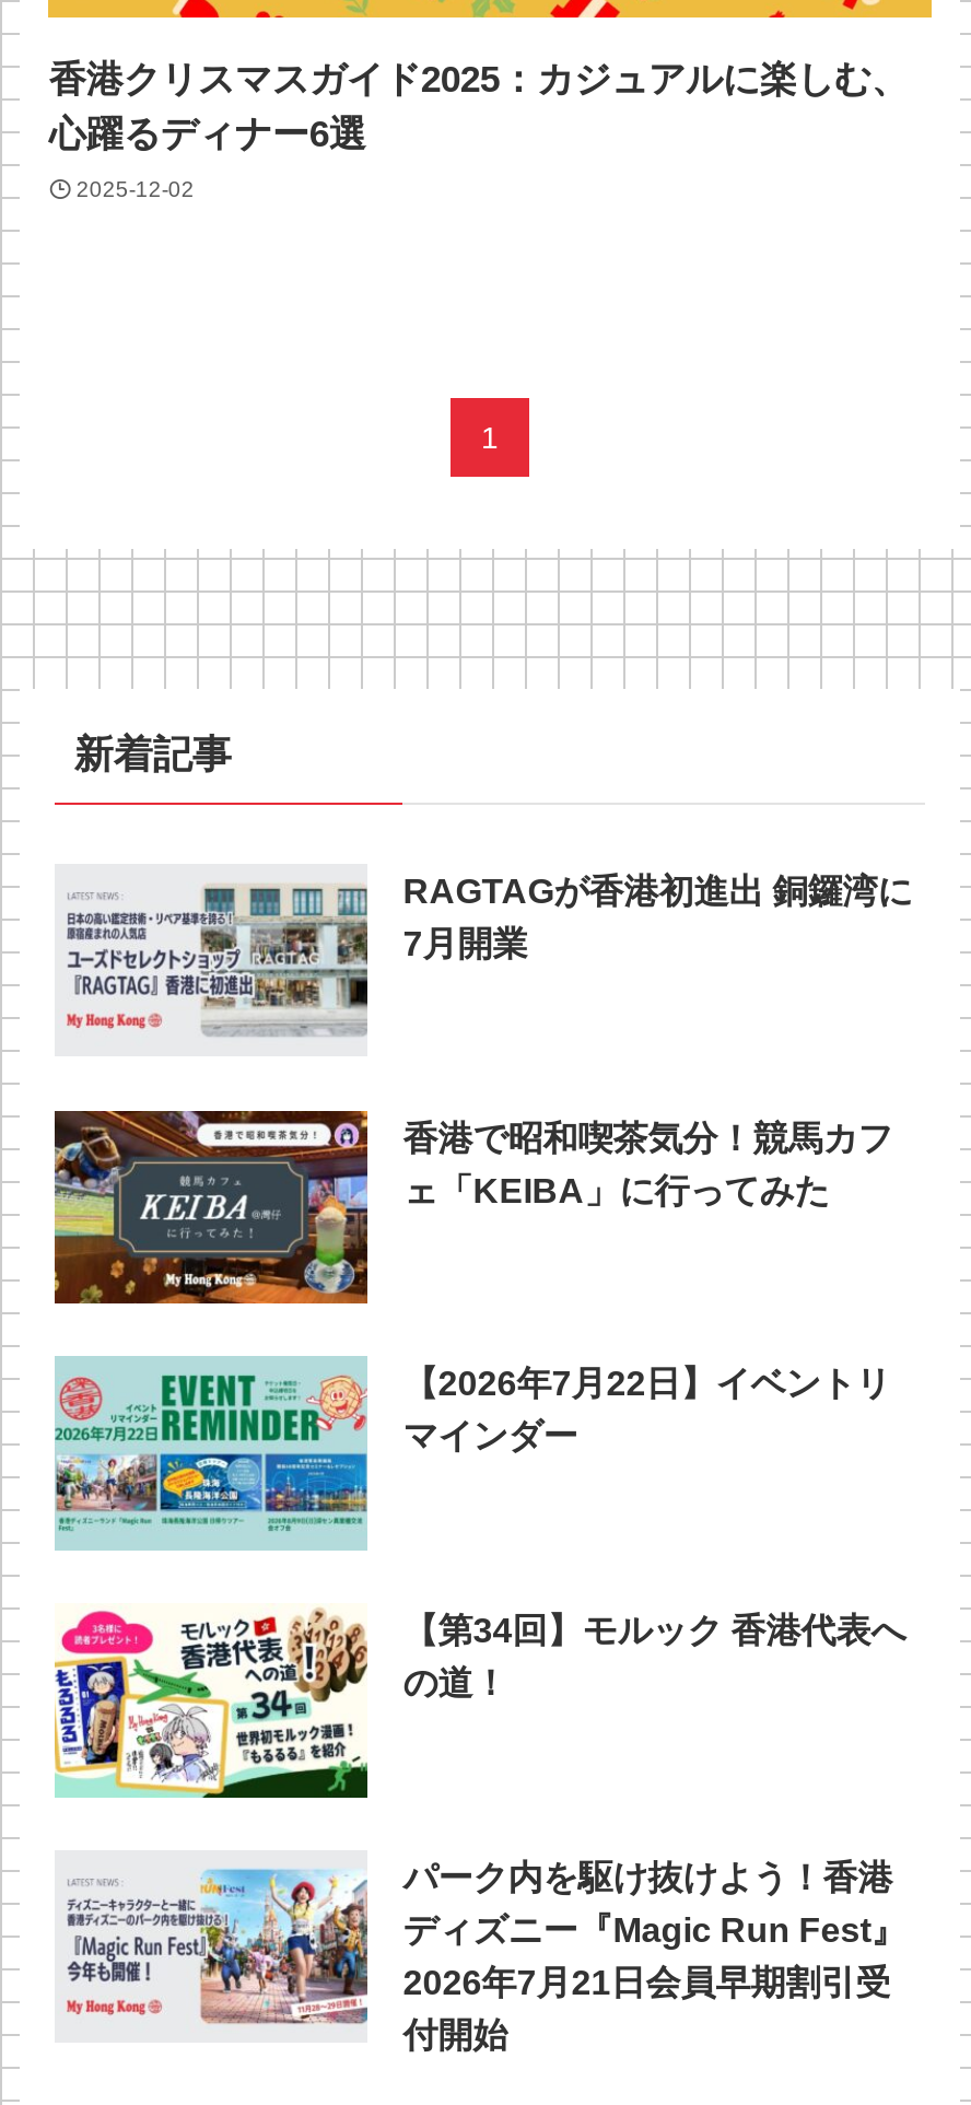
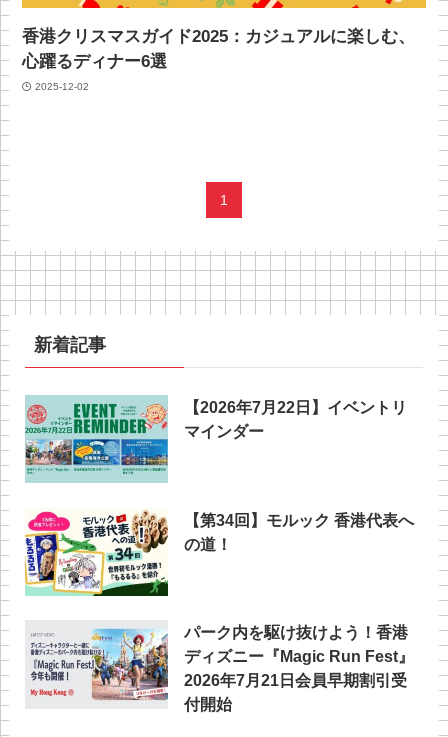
[63,870,912,1041] [image] | RAGTAGが香港初進出 銅鑼湾に | 7月開業 -> none
[52,1107,893,1306] [image] | 香港で昭和喫茶気分！競馬カフ | ェ「KEIBA」に行ってみた -> none

